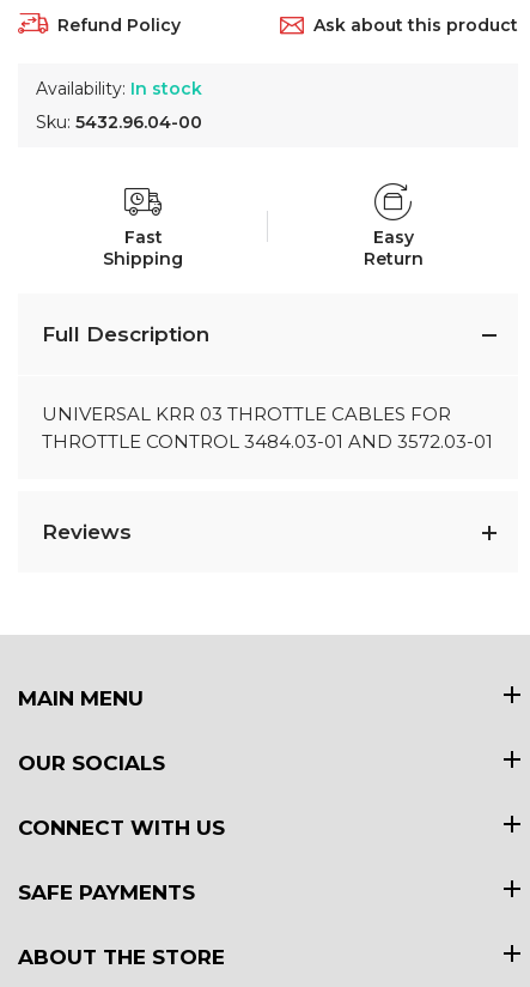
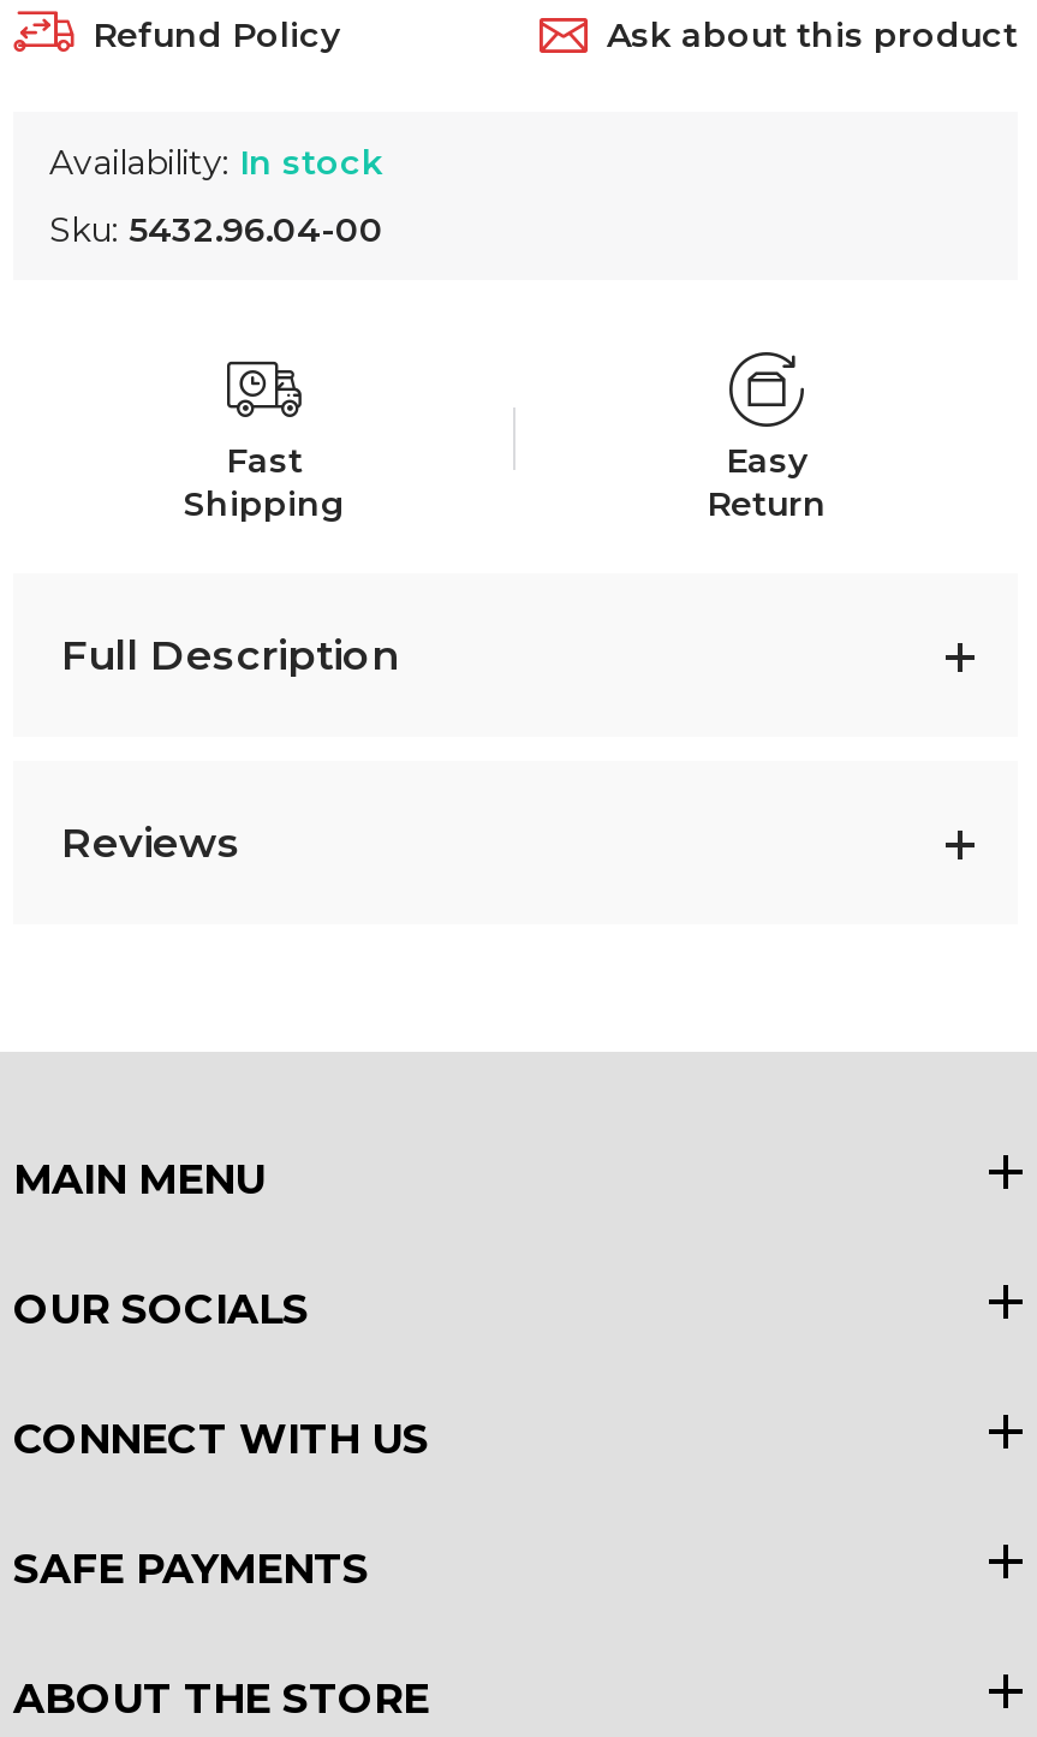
[42,403,493,453] UNIVERSAL KRR 03 THROTTLE CABLES FOR | THROTTLE CONTROL 3484.03-01 AND 3572.03-01 -> none

